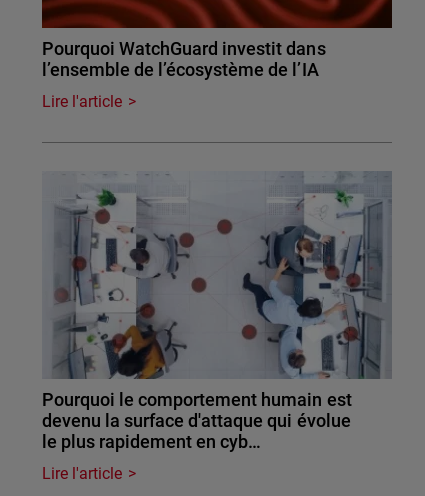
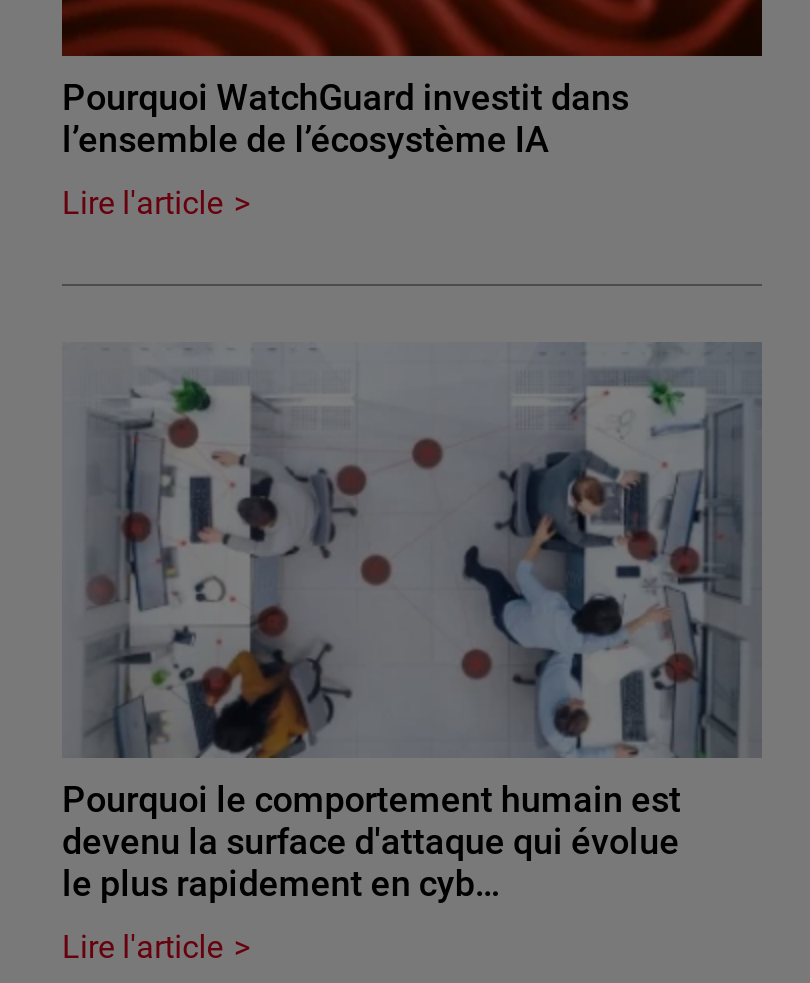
[42,59,318,80] l’ensemble de l’écosystème de l’IA -> [62,118,549,160] l’ensemble de l’écosystème IA

